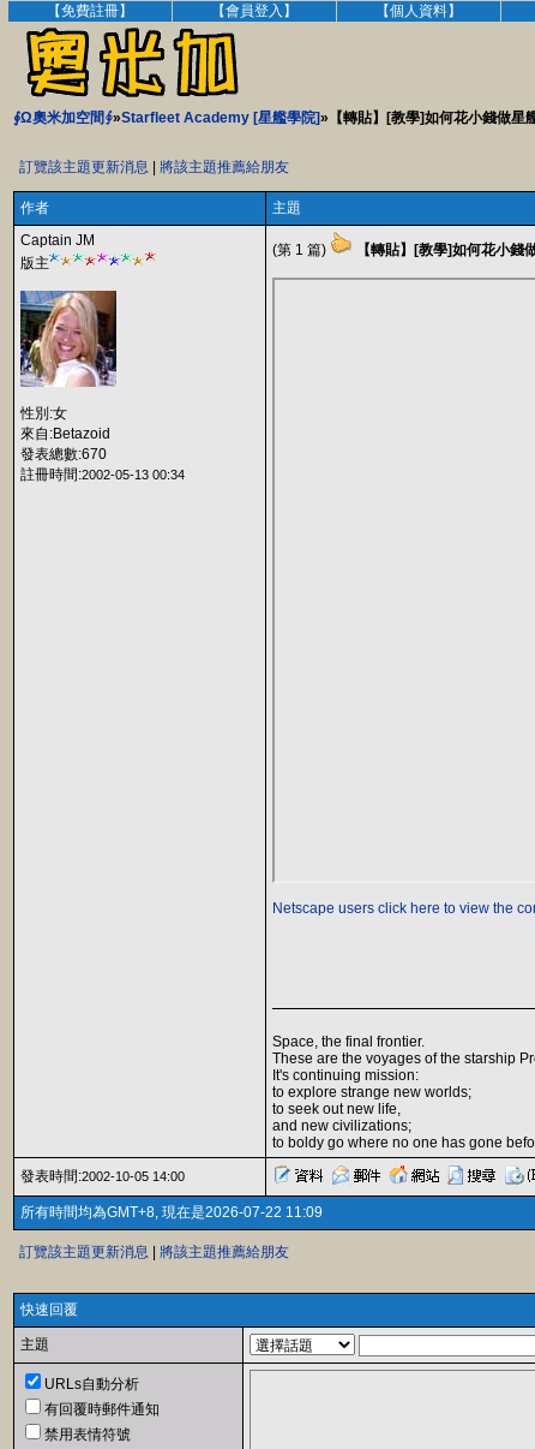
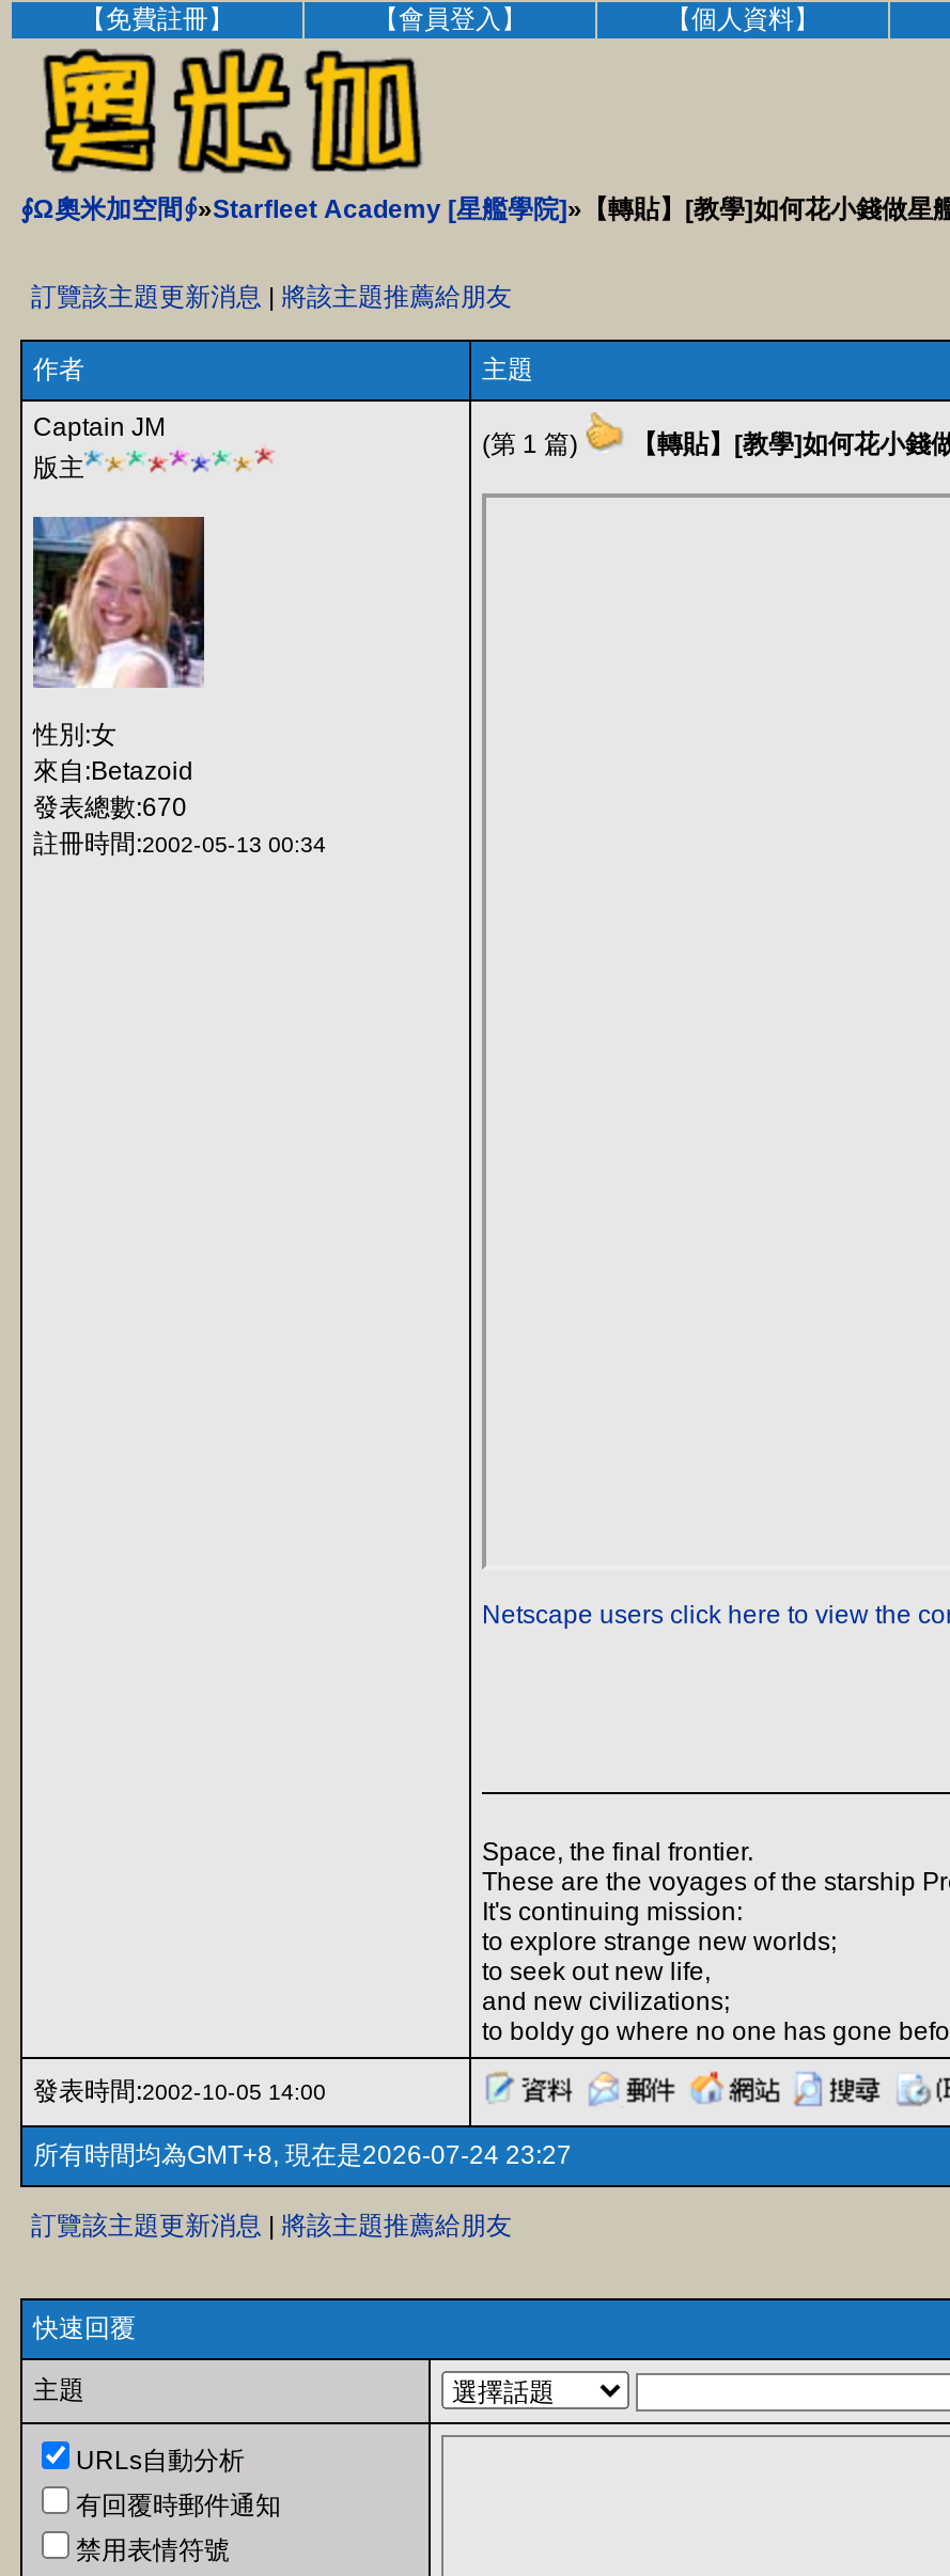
[20,1204,337,1221] 所有時間均為GMT+8, 現在是2026-07-22 11:09 -> [33,2140,597,2170] 所有時間均為GMT+8, 現在是2026-07-24 23:27

